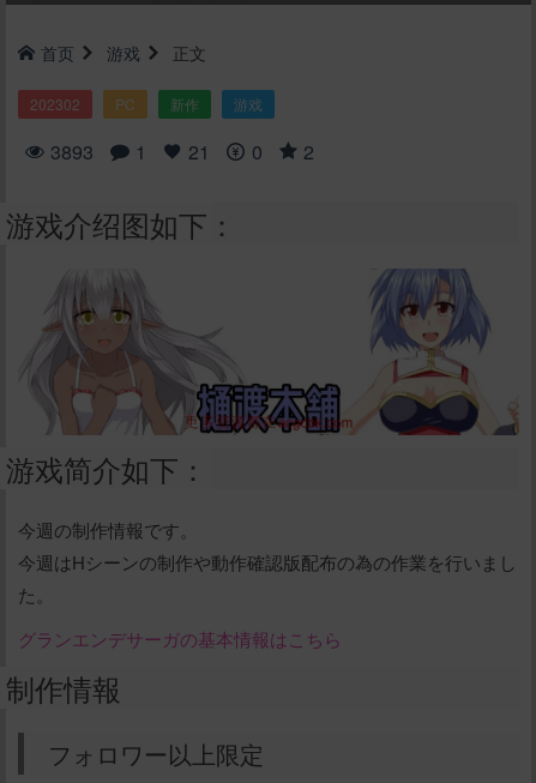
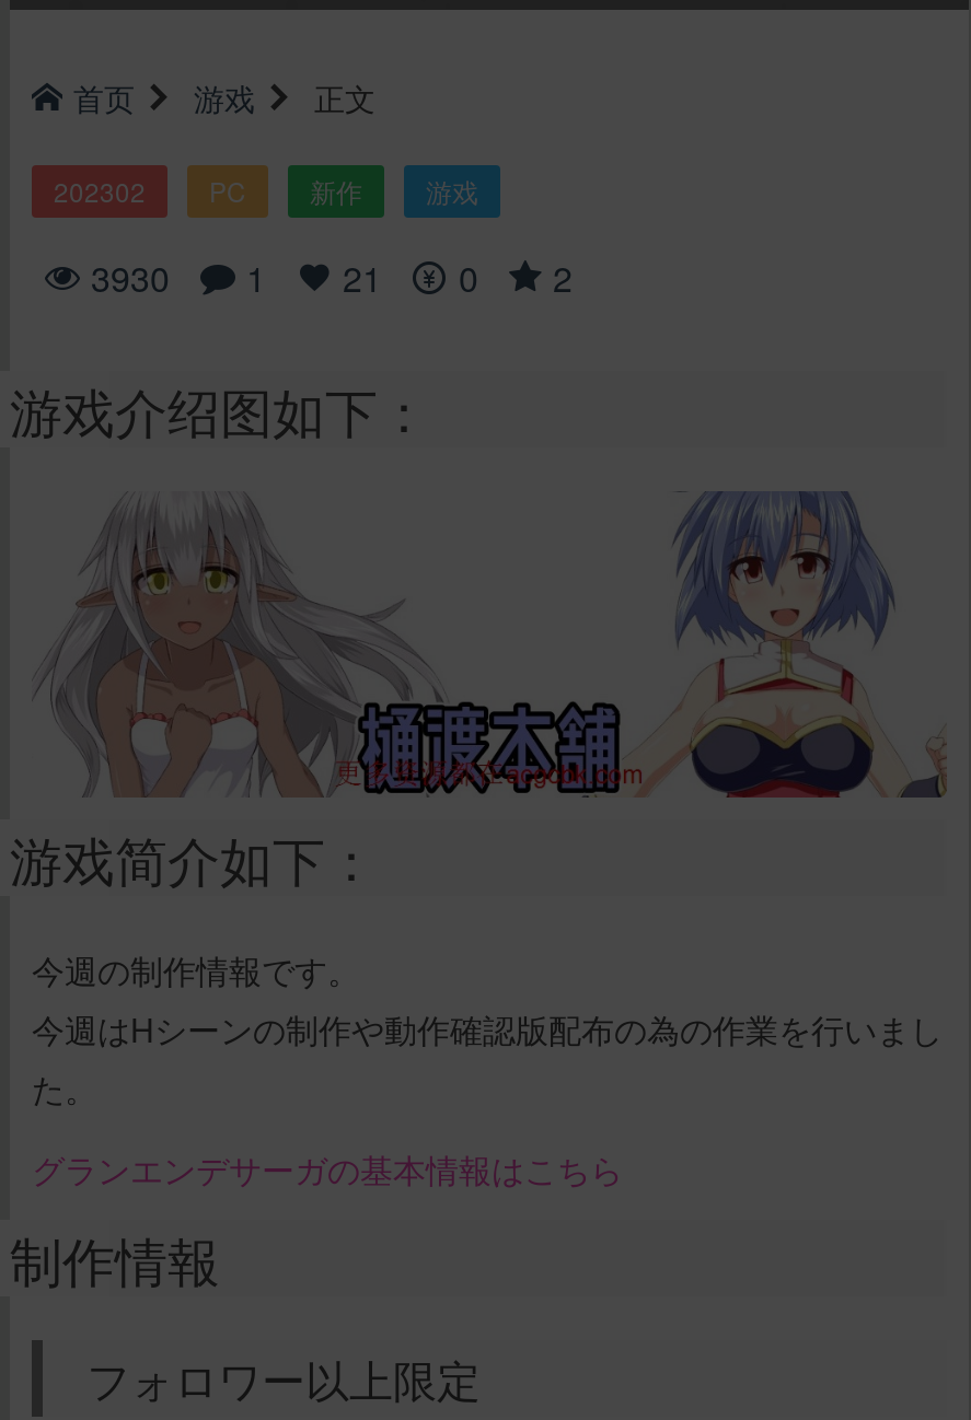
[50,138,314,165] 3893 1 21 0 2 -> [91,252,573,303] 3930 1 21 0 2

